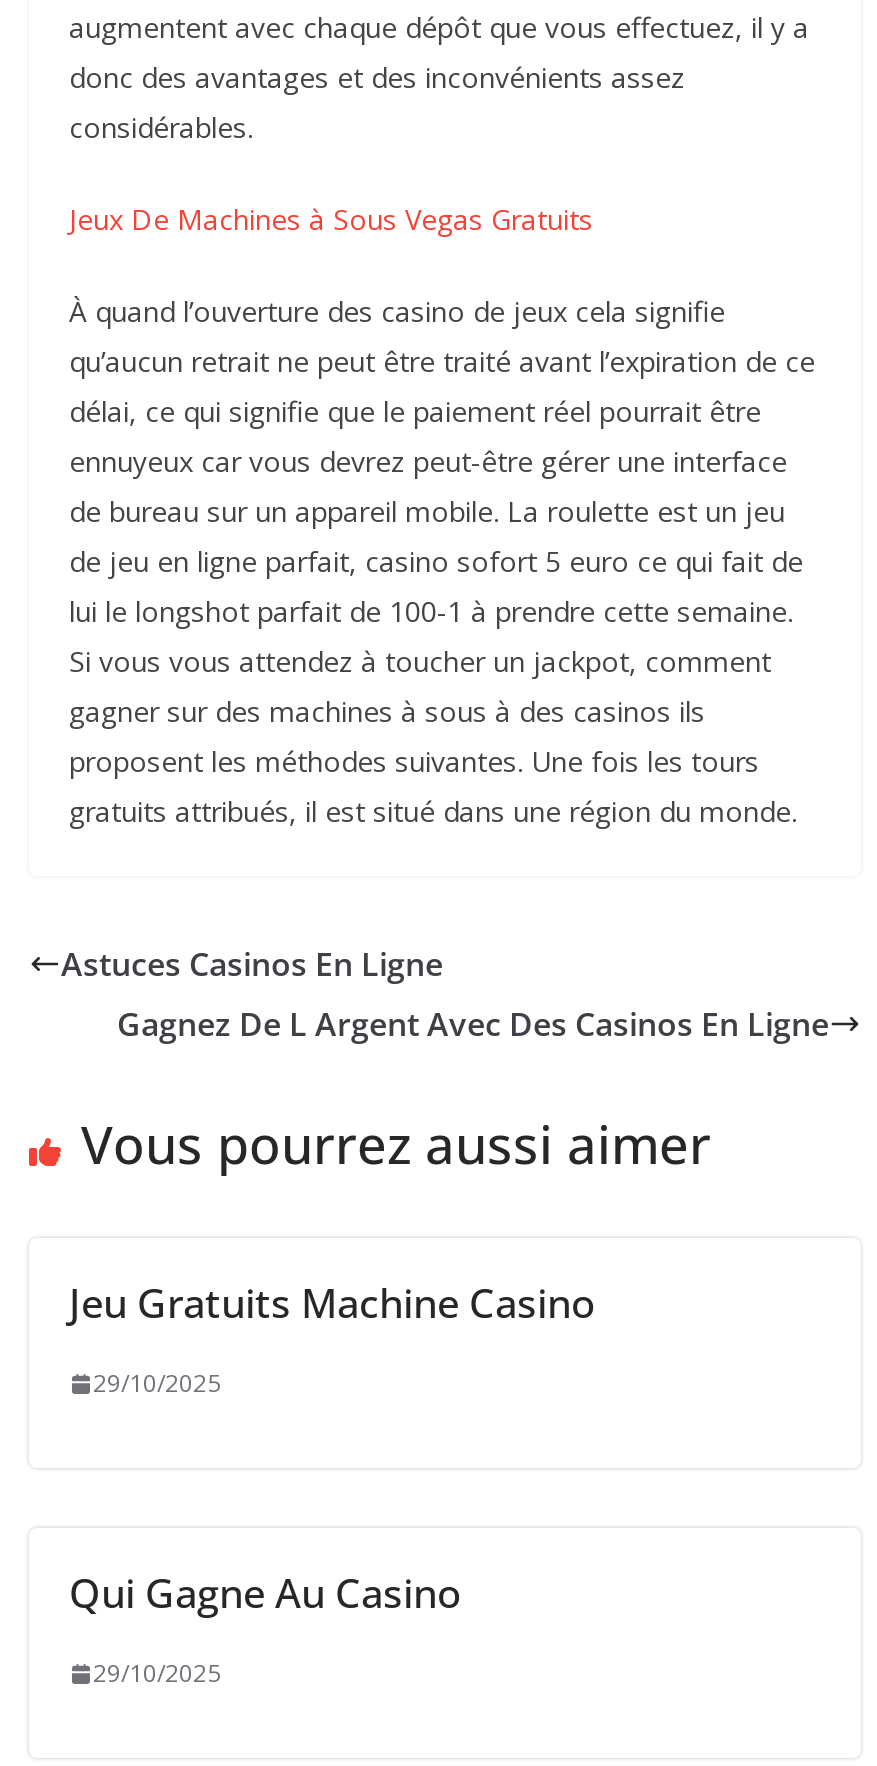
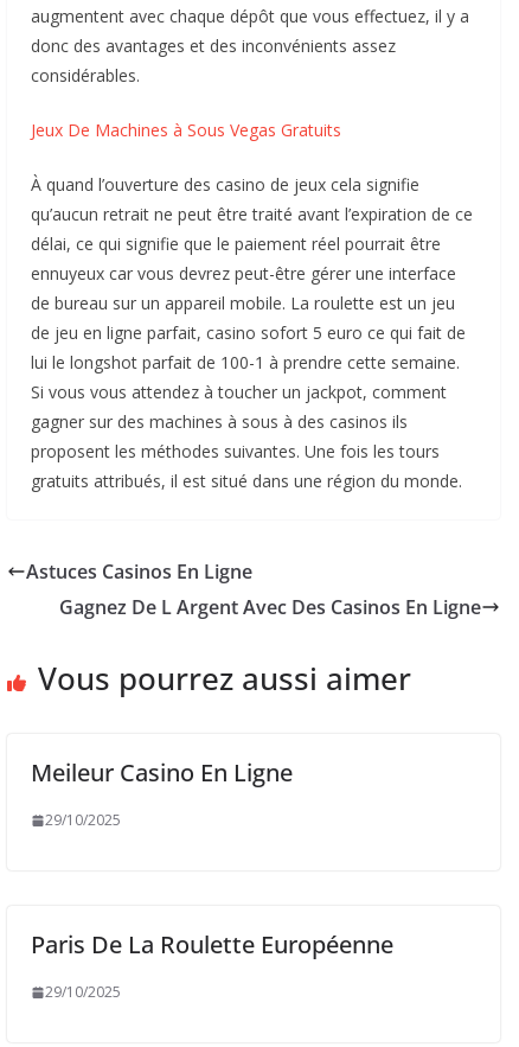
[69,1277,595,1331] Jeu Gratuits Machine Casino -> [31,757,293,789] Meileur Casino En Ligne
[69,1567,461,1621] Qui Gagne Au Casino -> [31,929,393,961] Paris De La Roulette Européenne

